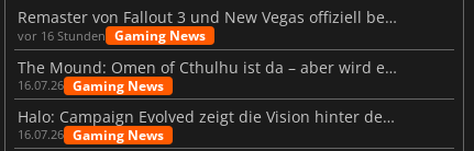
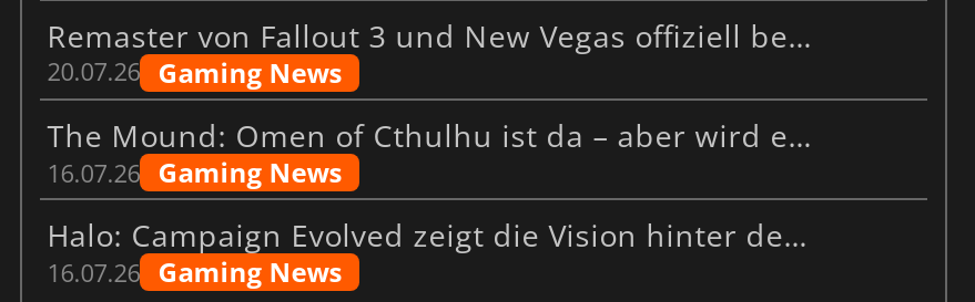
[18,27,206,45] vor 16 Stunden Gaming News -> [47,54,342,92] 20.07.26 Gaming News

